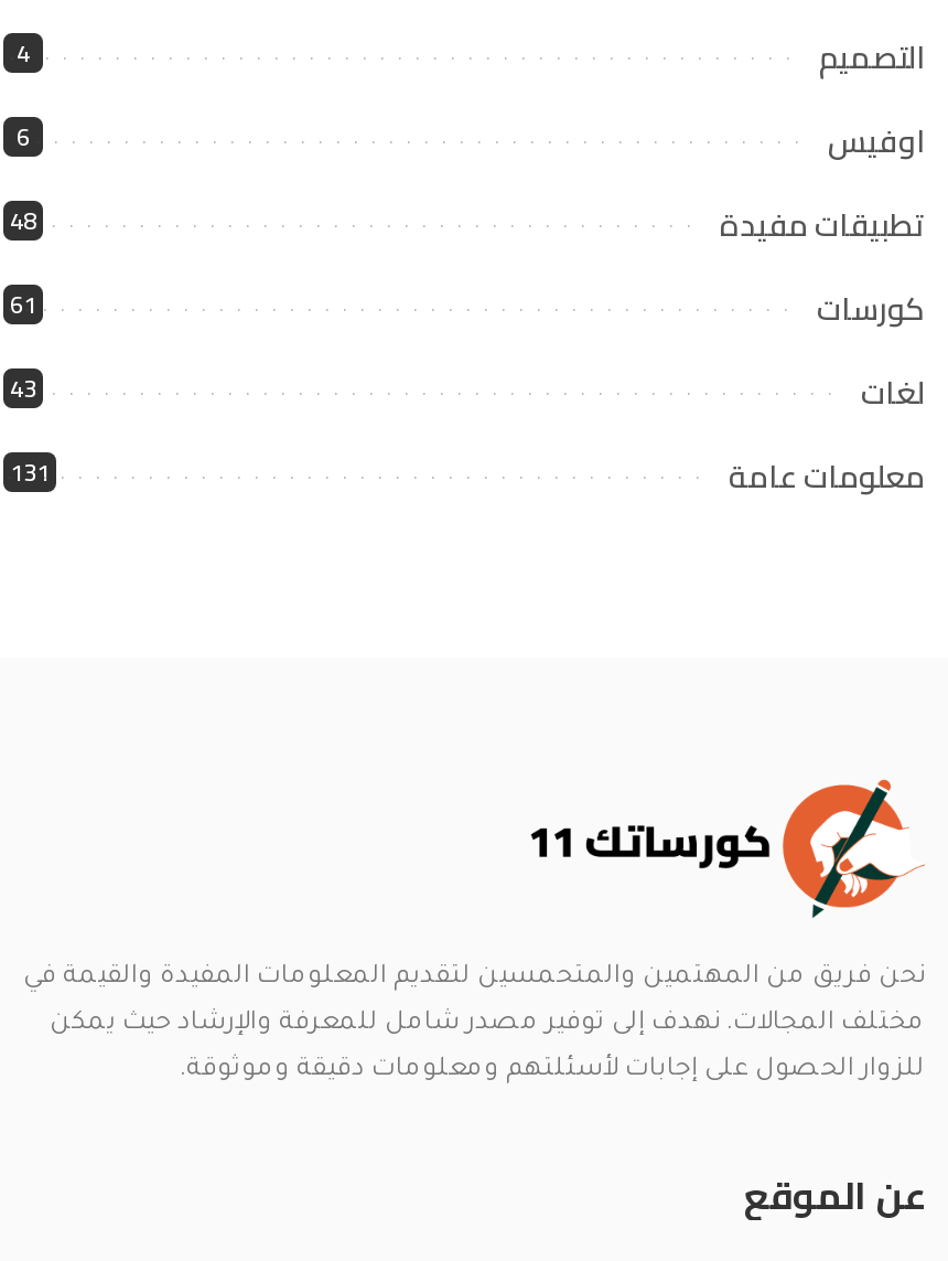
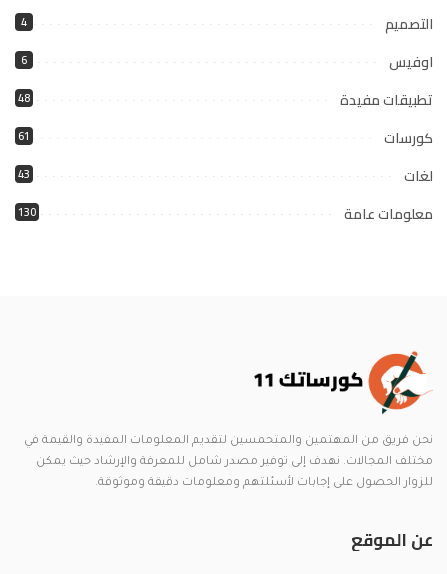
[10,451,50,495] 131 -> [18,202,36,222] 130

